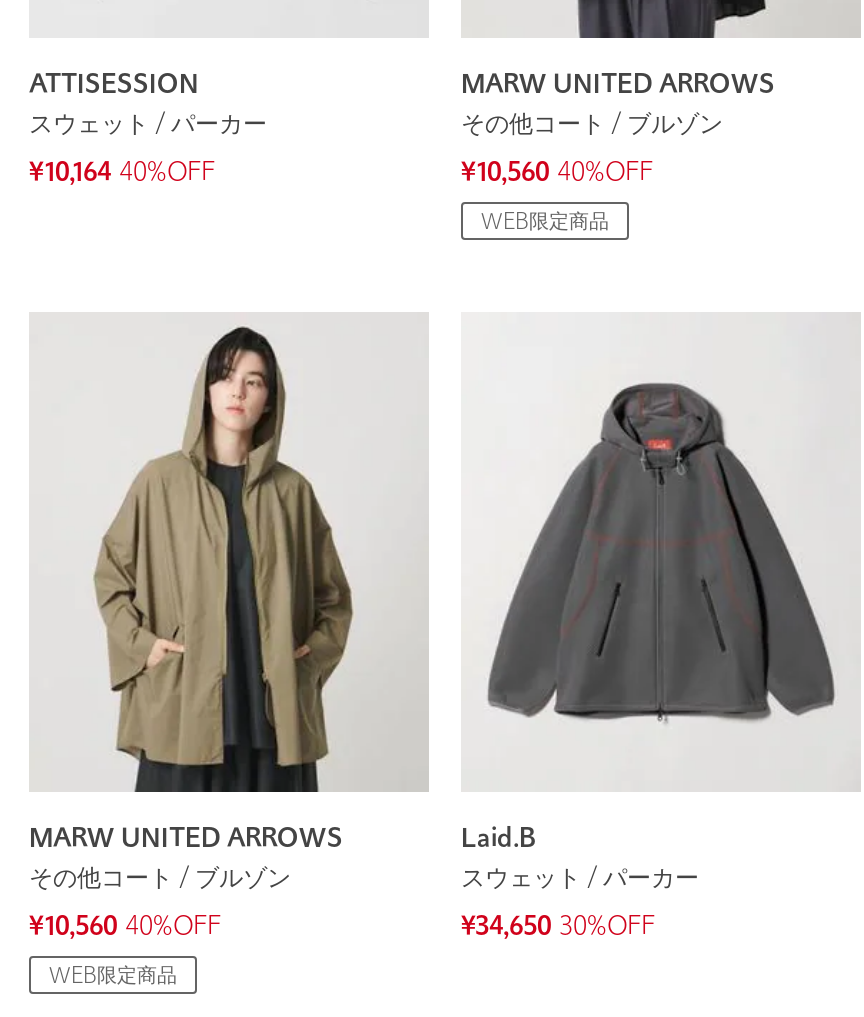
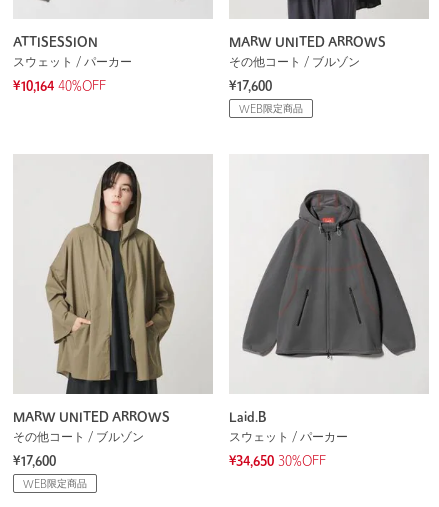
[461,162,653,186] ¥10,560 40%OFF -> [229,81,272,93] ¥17,600
[29,916,221,940] ¥10,560 40%OFF -> [13,456,56,468] ¥17,600

